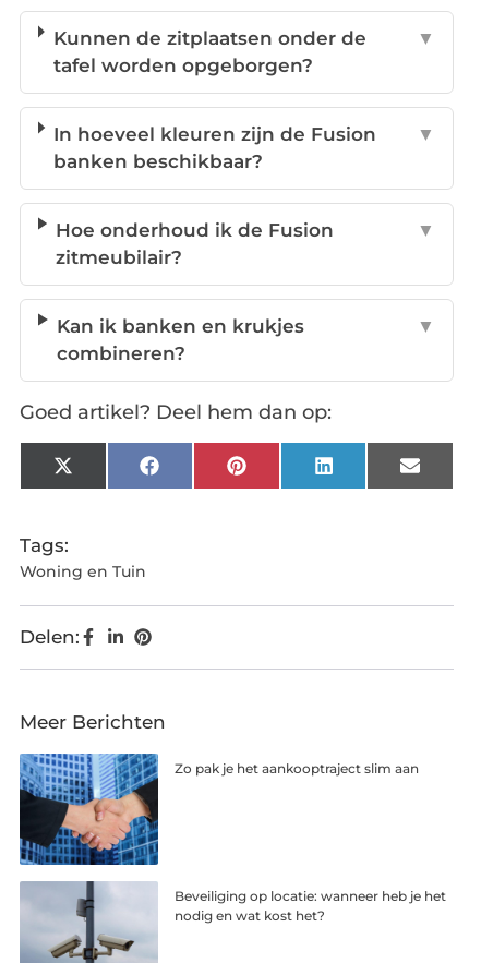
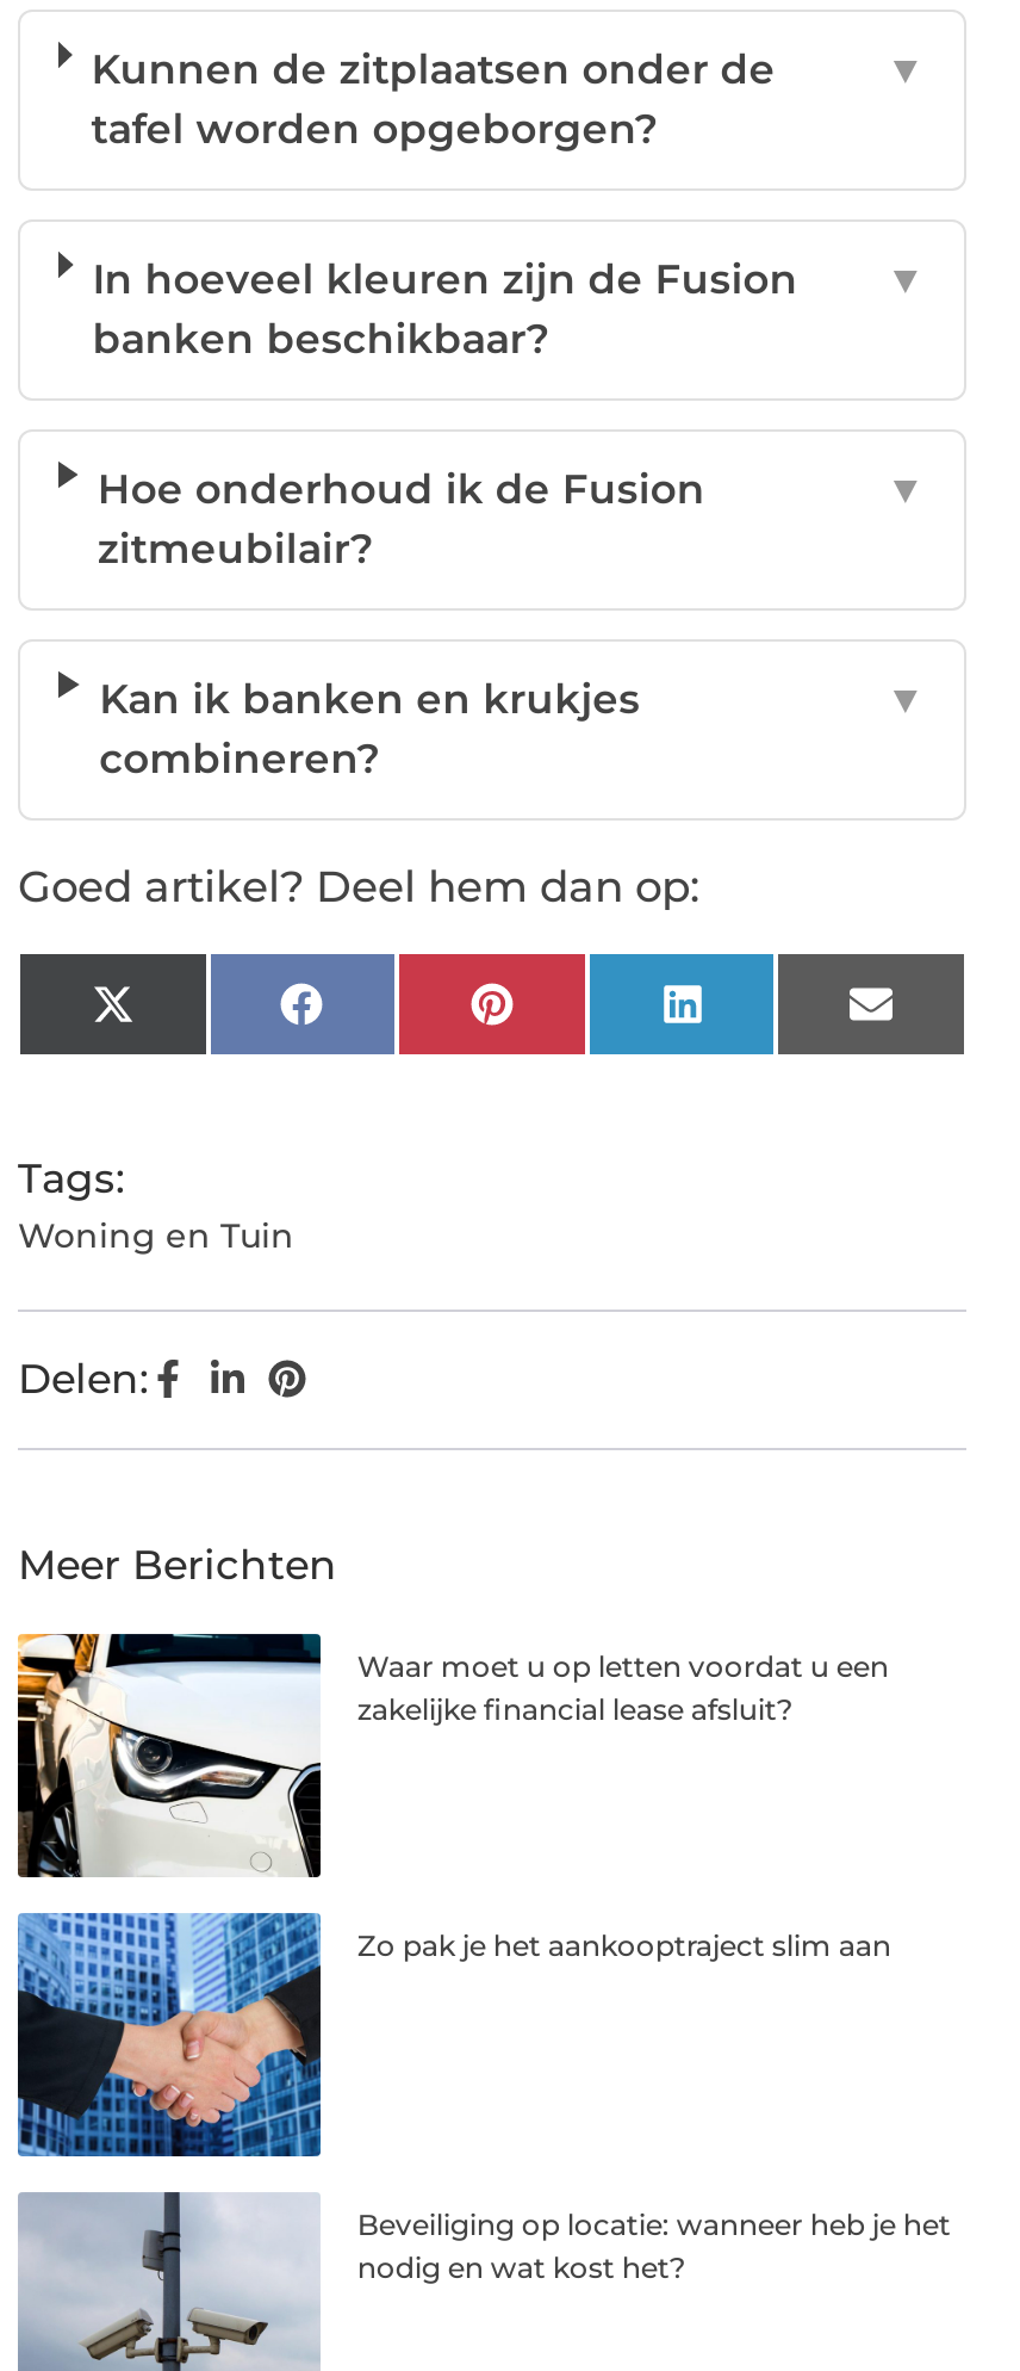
none -> [15,1632,889,1880] [image] | Waar moet u op letten voordat u een | zakelijke financial lease afsluit?

